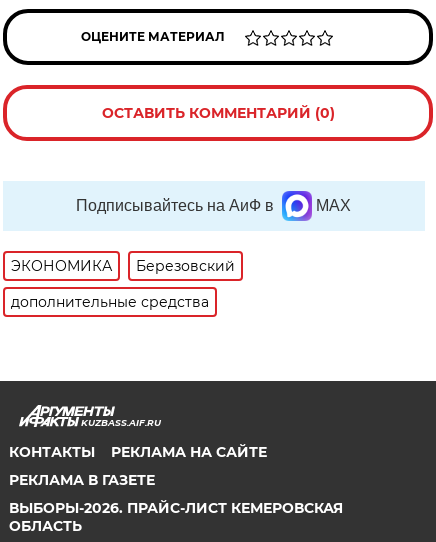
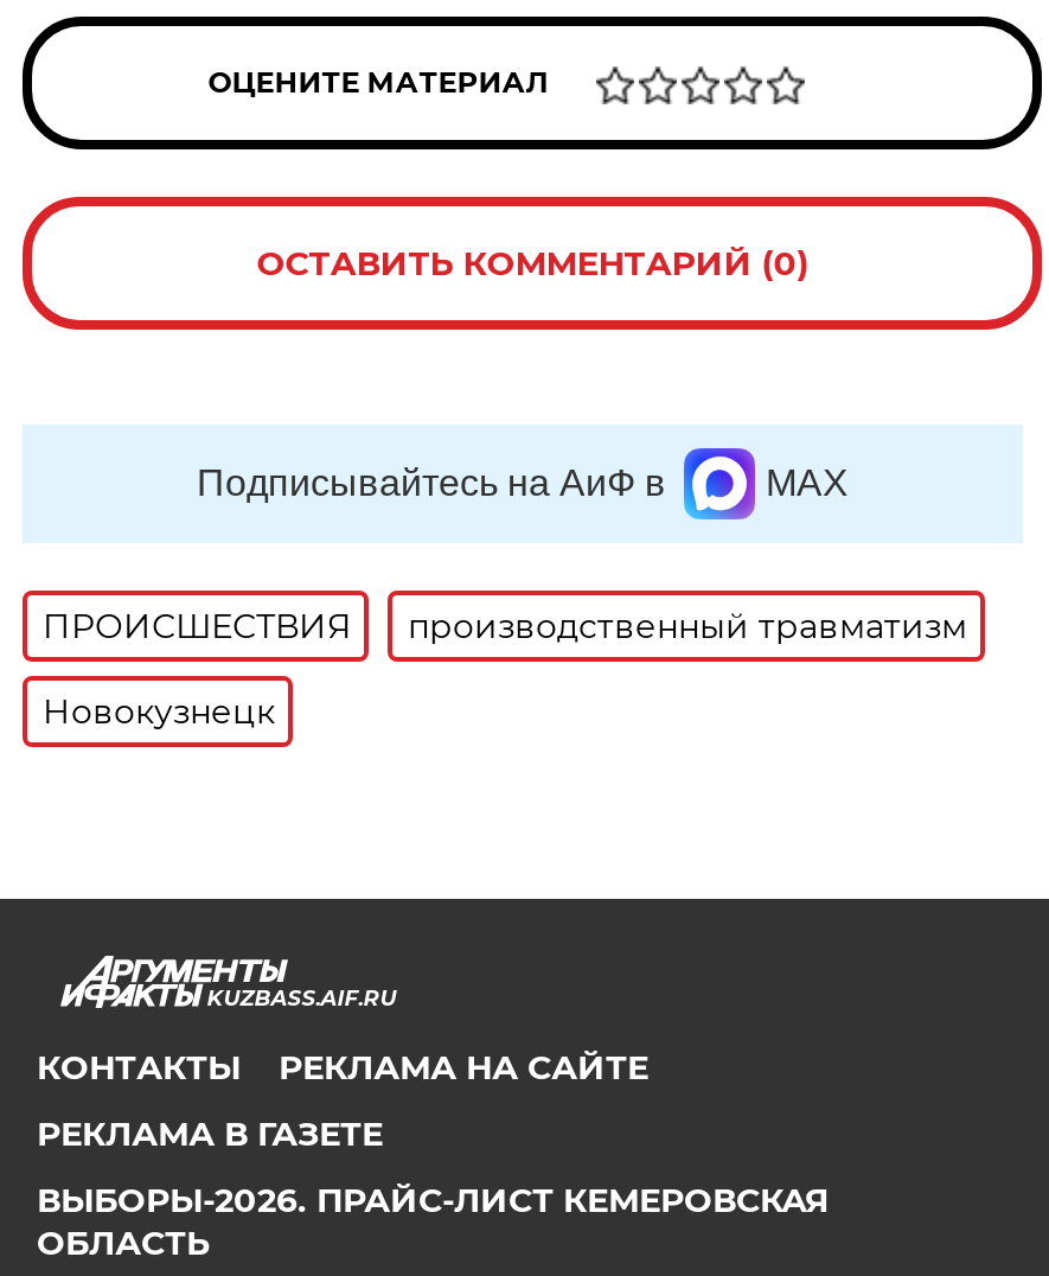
[11,257,235,275] ЭКОНОМИКА | Березовский -> [42,605,967,648] ПРОИСШЕСТВИЯ | производственный травматизм
[11,293,209,311] дополнительные средства -> [42,690,275,733] Новокузнецк

